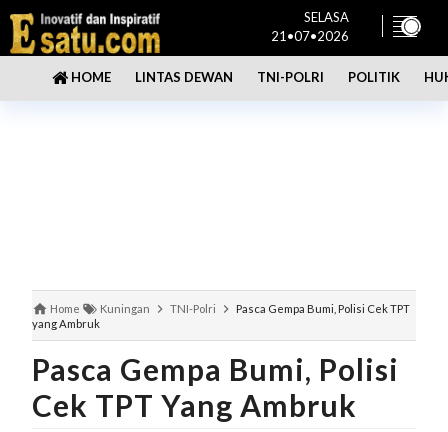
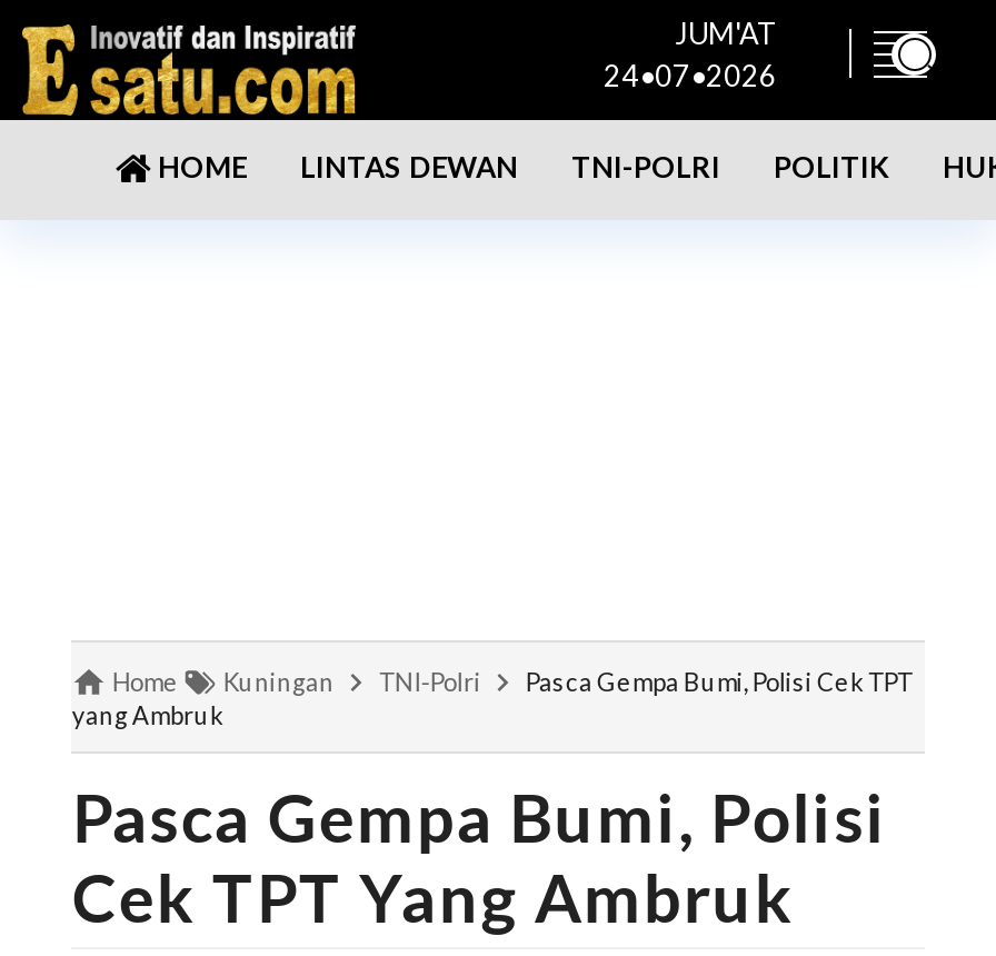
[271,9,349,44] SELASA | 21•07•2026 -> [604,16,777,93] JUM'AT | 24•07•2026

